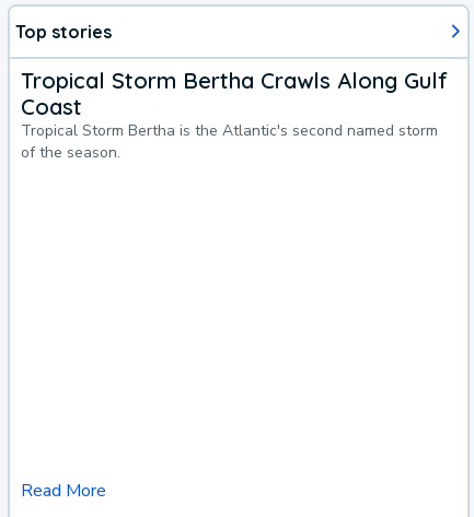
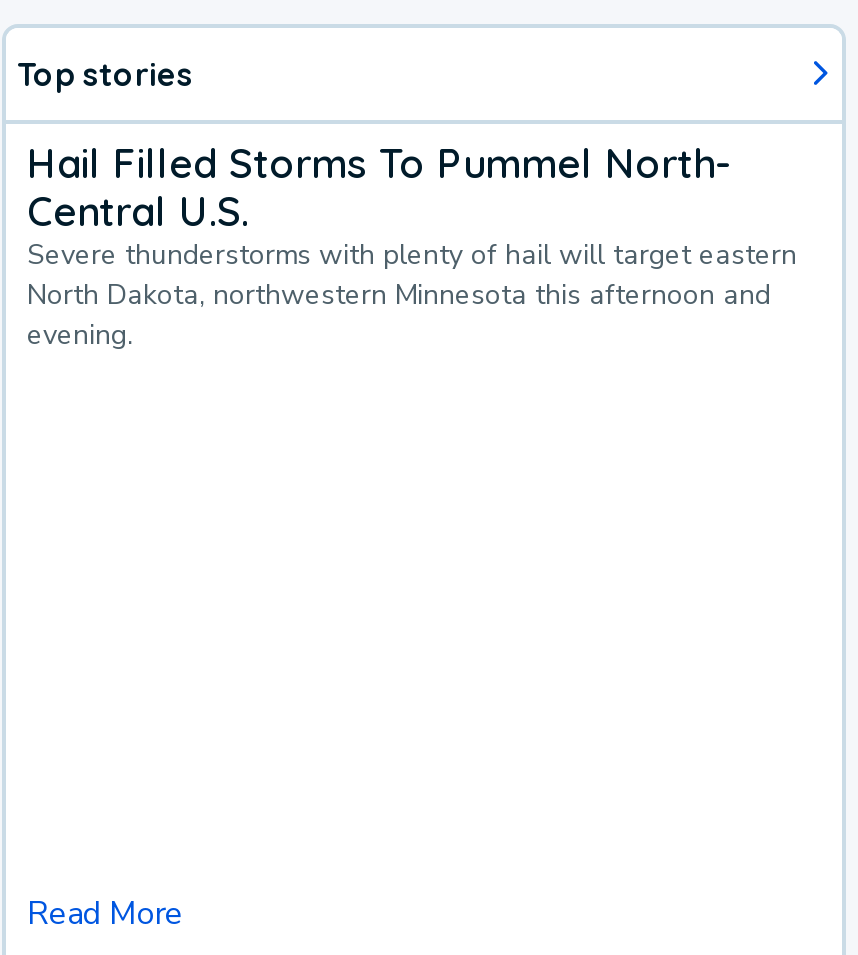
[21,66,448,163] Tropical Storm Bertha Crawls Along Gulf | Coast | Tropical Storm Bertha is the Atlantic's second named storm | of the season. -> [27,137,797,353] Hail Filled Storms To Pummel North- | Central U.S. | Severe thunderstorms with plenty of hail will target eastern | North Dakota, northwestern Minnesota this afternoon and | evening.

